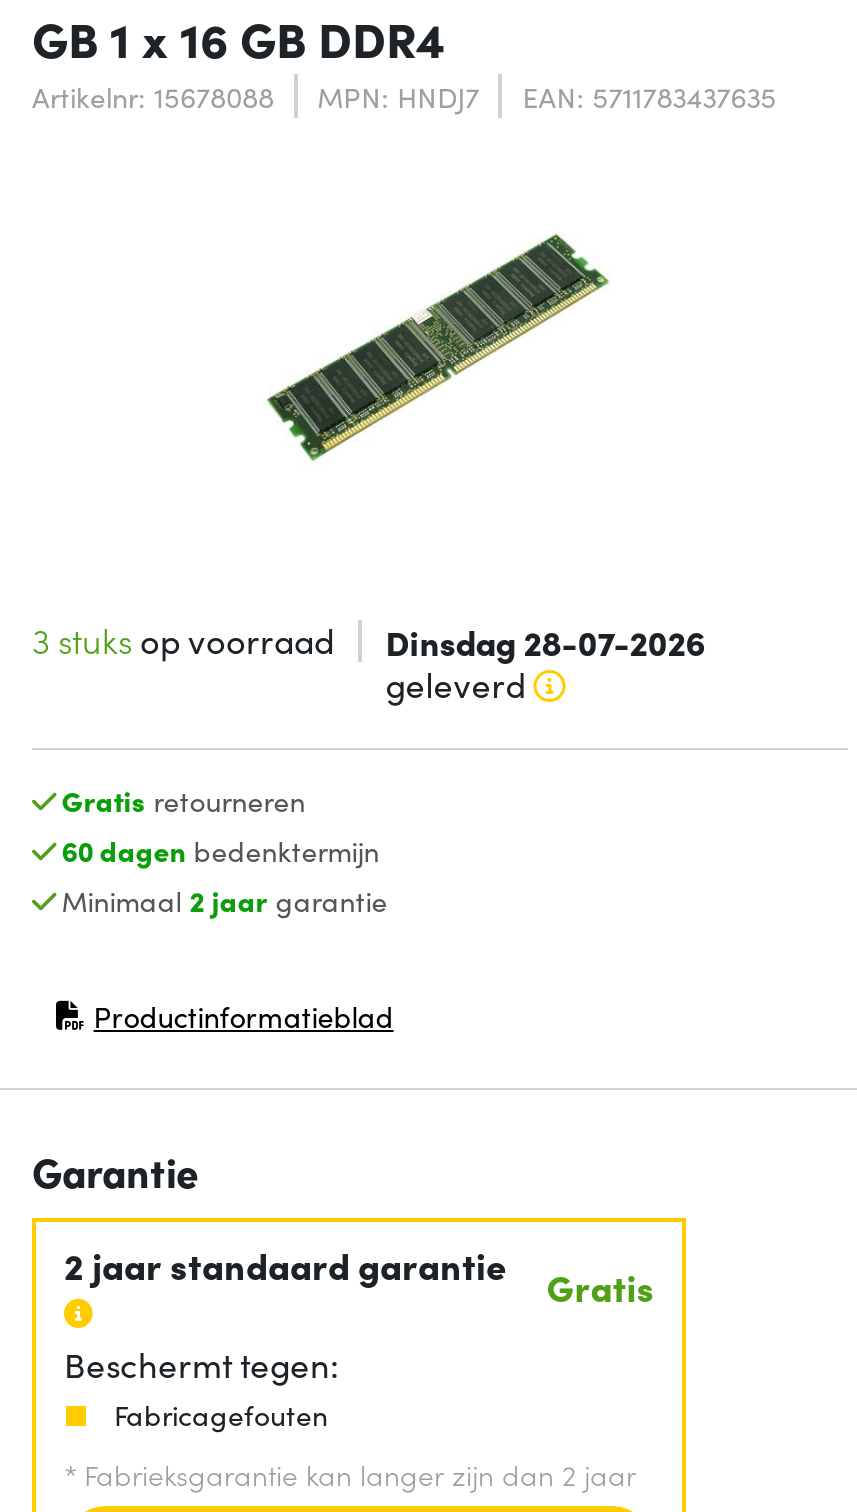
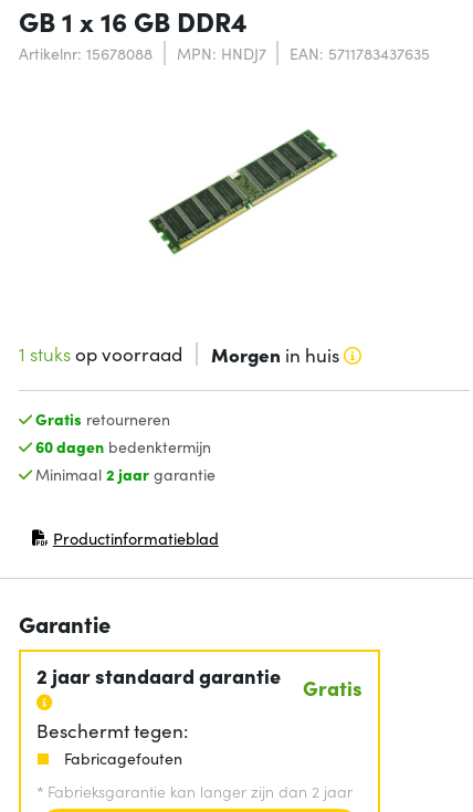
[32,616,706,708] 3 stuks op voorraad | Dinsdag 28-07-2026 | geleverd -> [19,340,339,368] 1 stuks op voorraad | Morgen in huis

